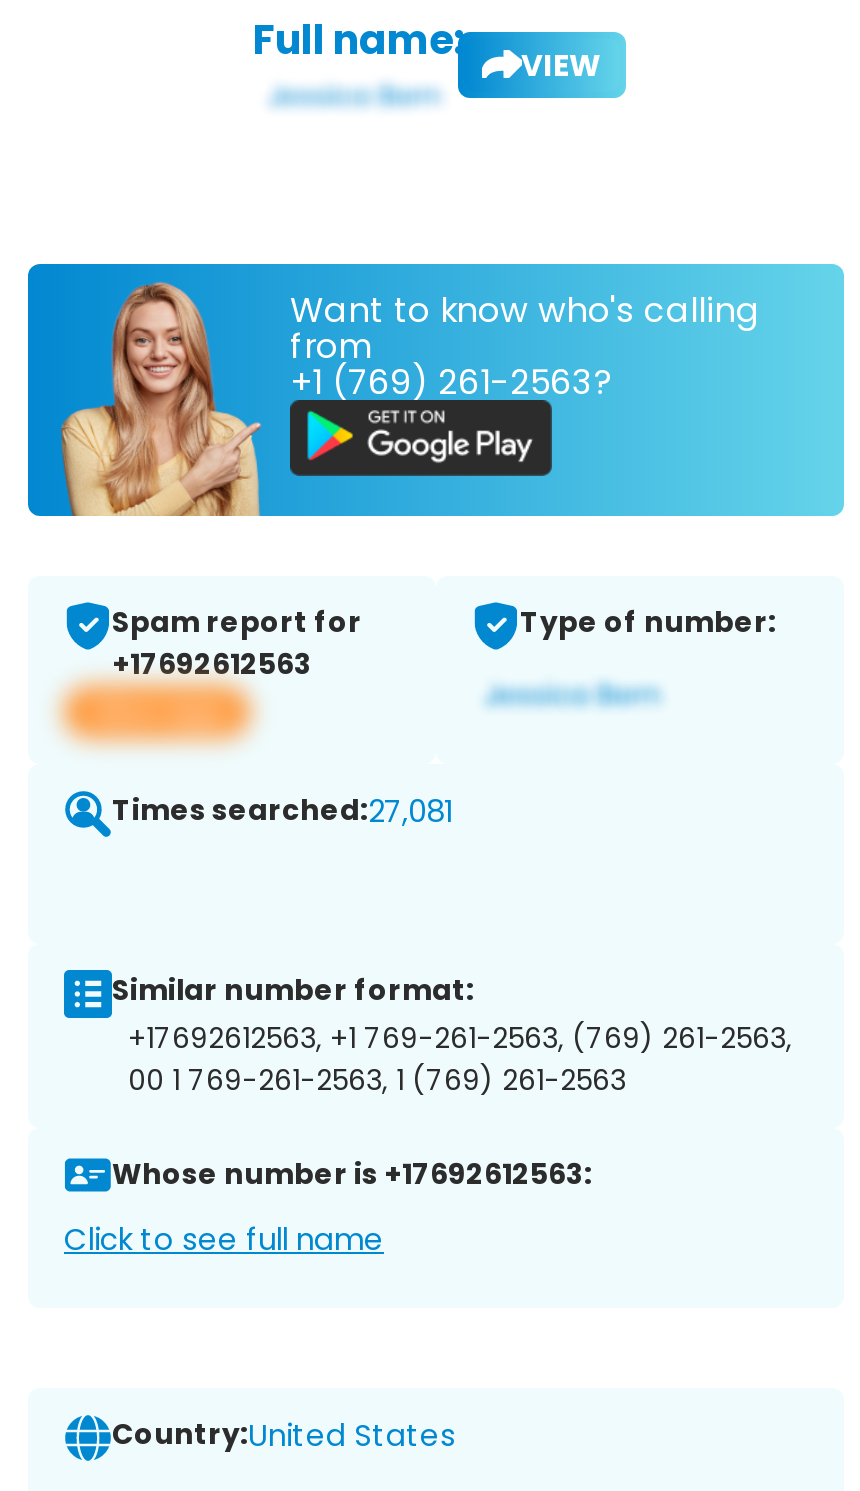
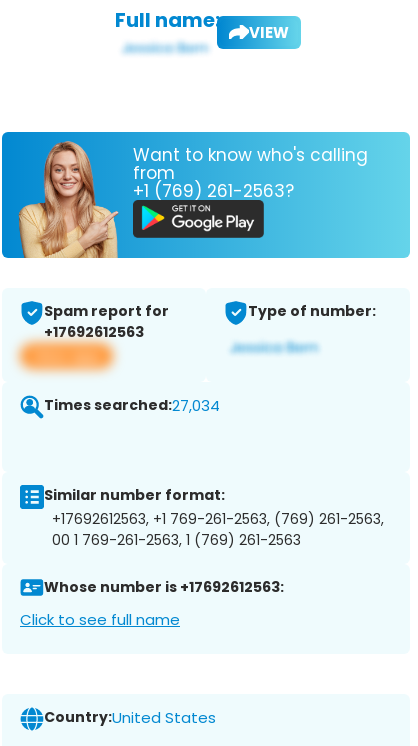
[112,790,454,832] Times searched:27,081 -> [44,395,220,416] Times searched:27,034

